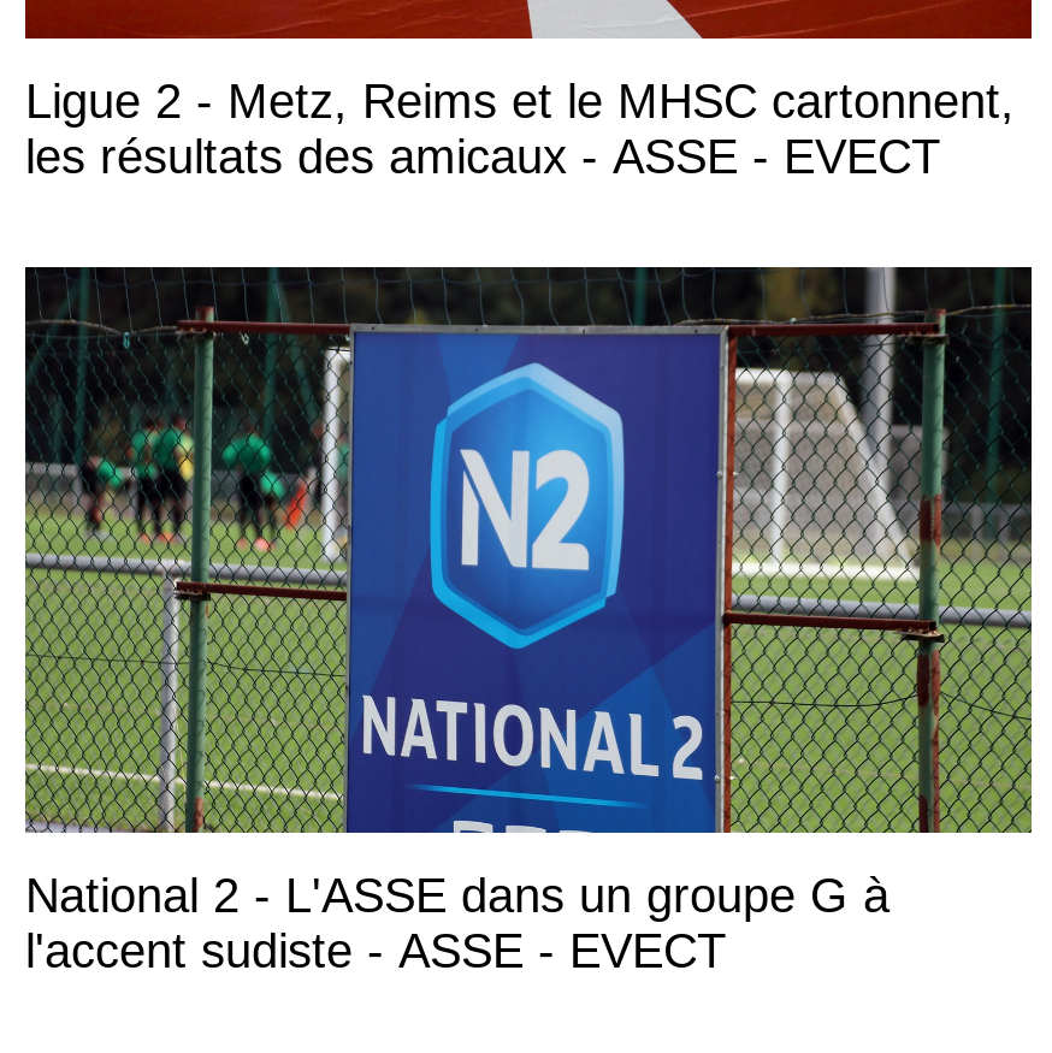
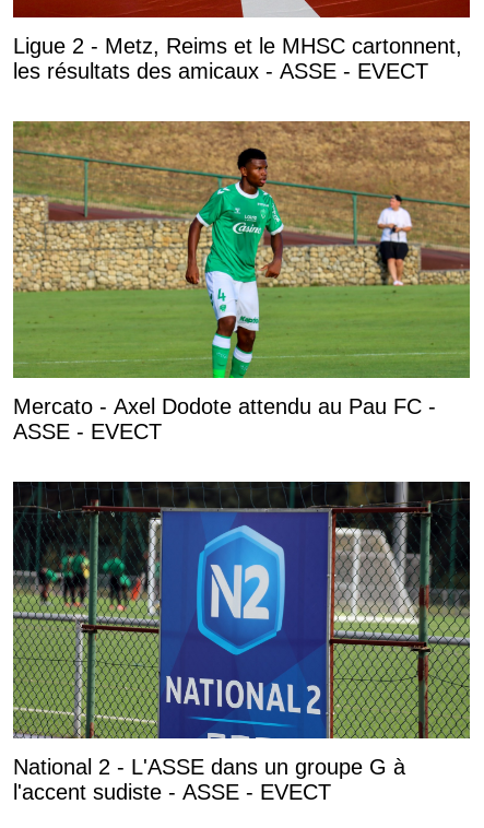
none -> [12,120,471,443] [image] | Mercato - Axel Dodote attendu au Pau FC - | ASSE - EVECT

